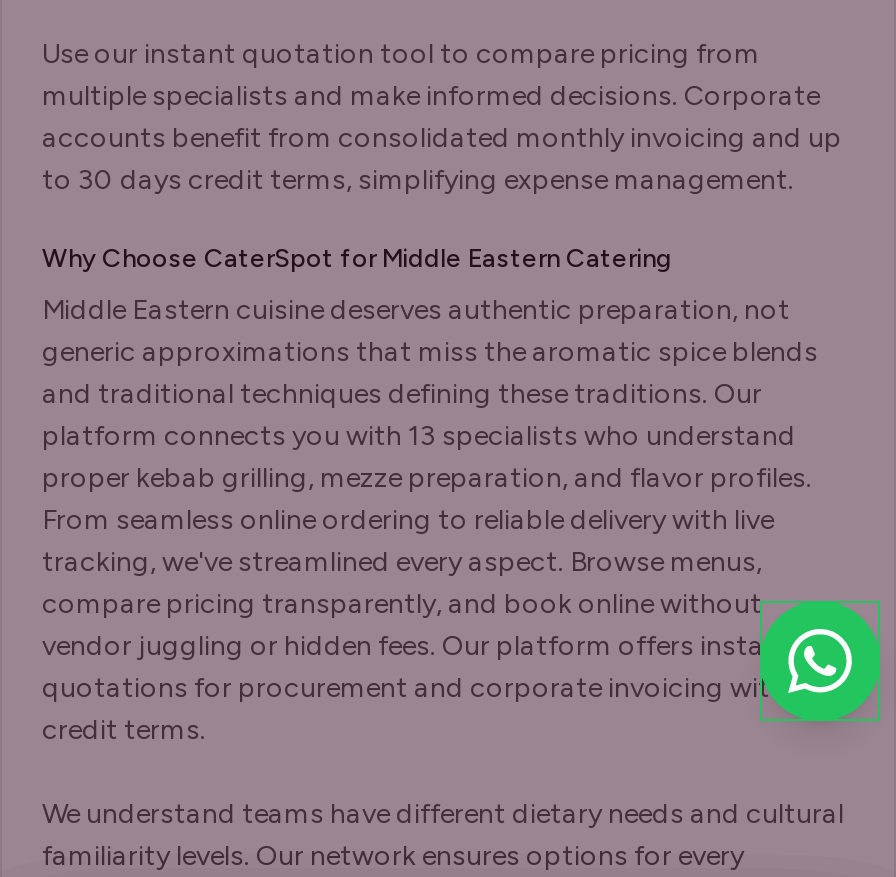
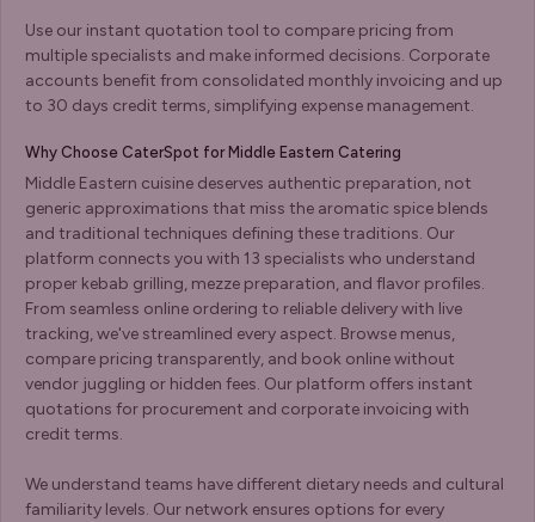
[758,599,882,725] [image] -> none

